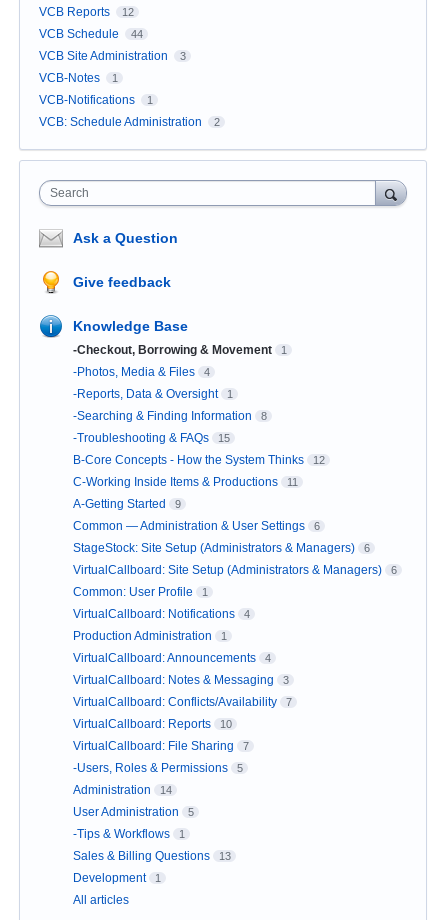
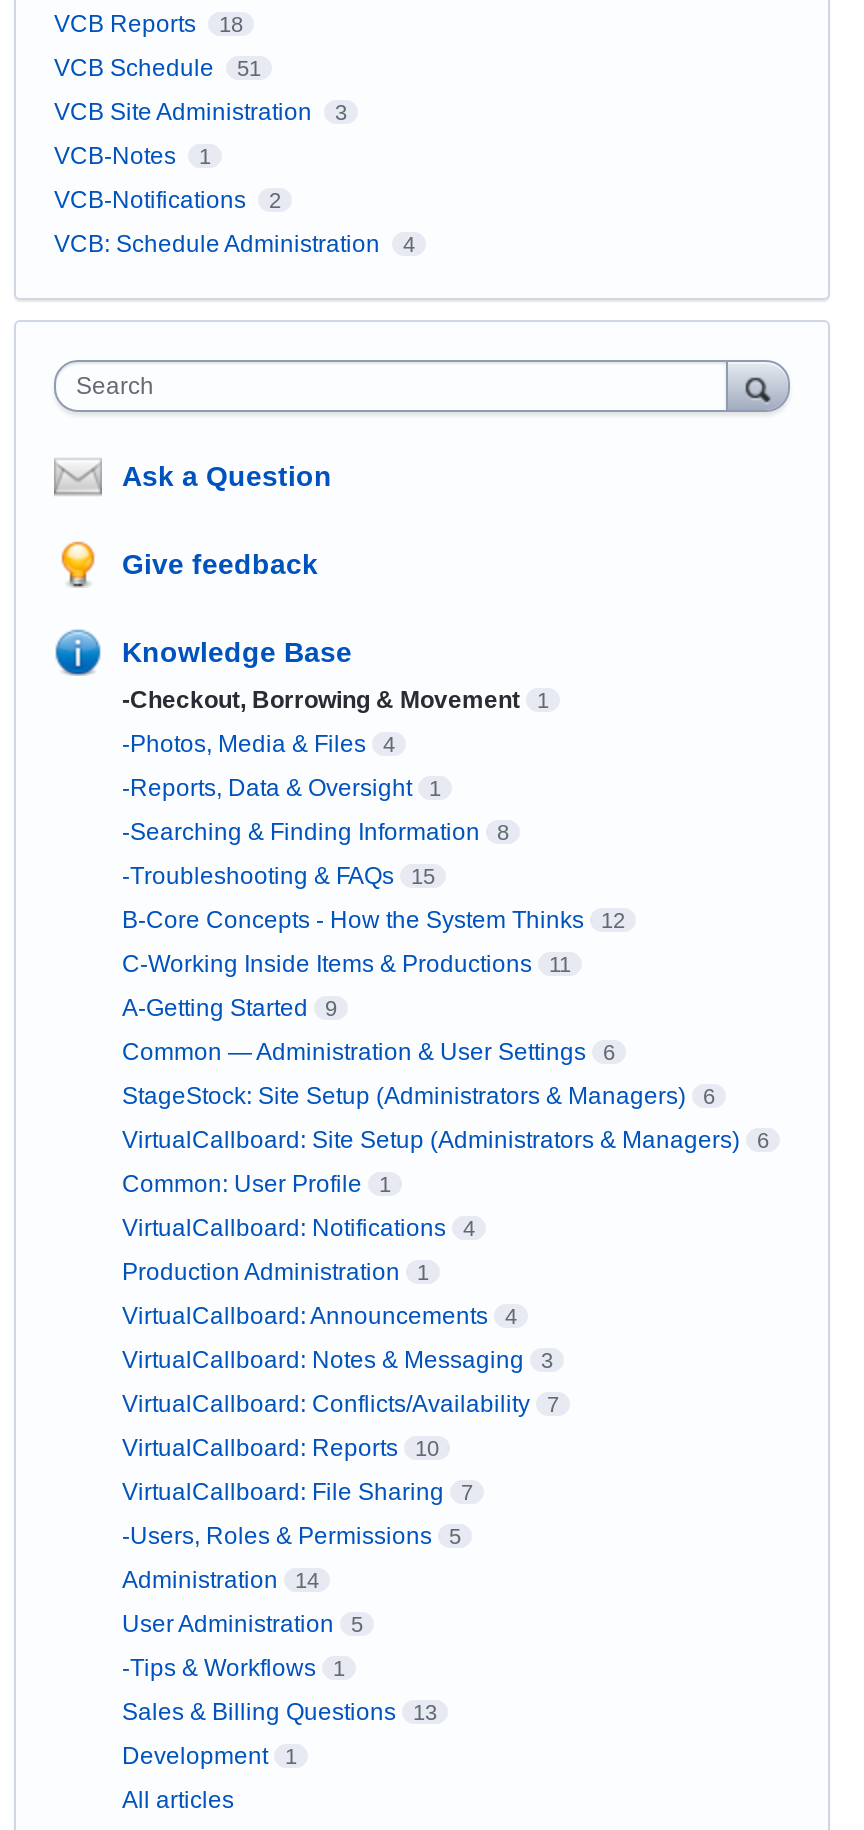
[39,5,133,19] VCB Reports 12 -> [54,10,243,38] VCB Reports 18
[39,27,142,41] VCB Schedule 44 -> [54,54,261,82] VCB Schedule 51
[39,93,152,107] VCB-Notifications 1 -> [54,186,281,214] VCB-Notifications 2
[39,115,219,129] VCB: Schedule Administration 2 -> [54,230,415,258] VCB: Schedule Administration 4

